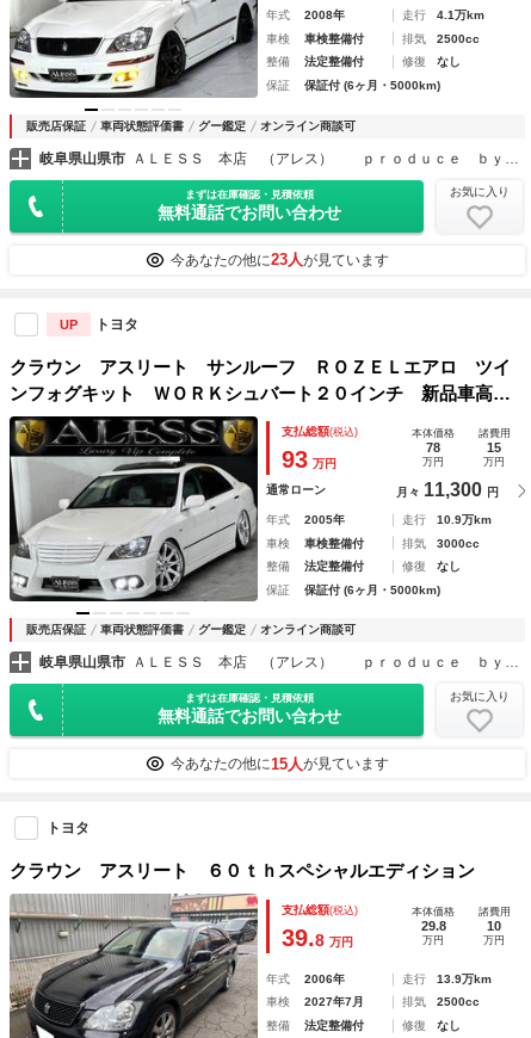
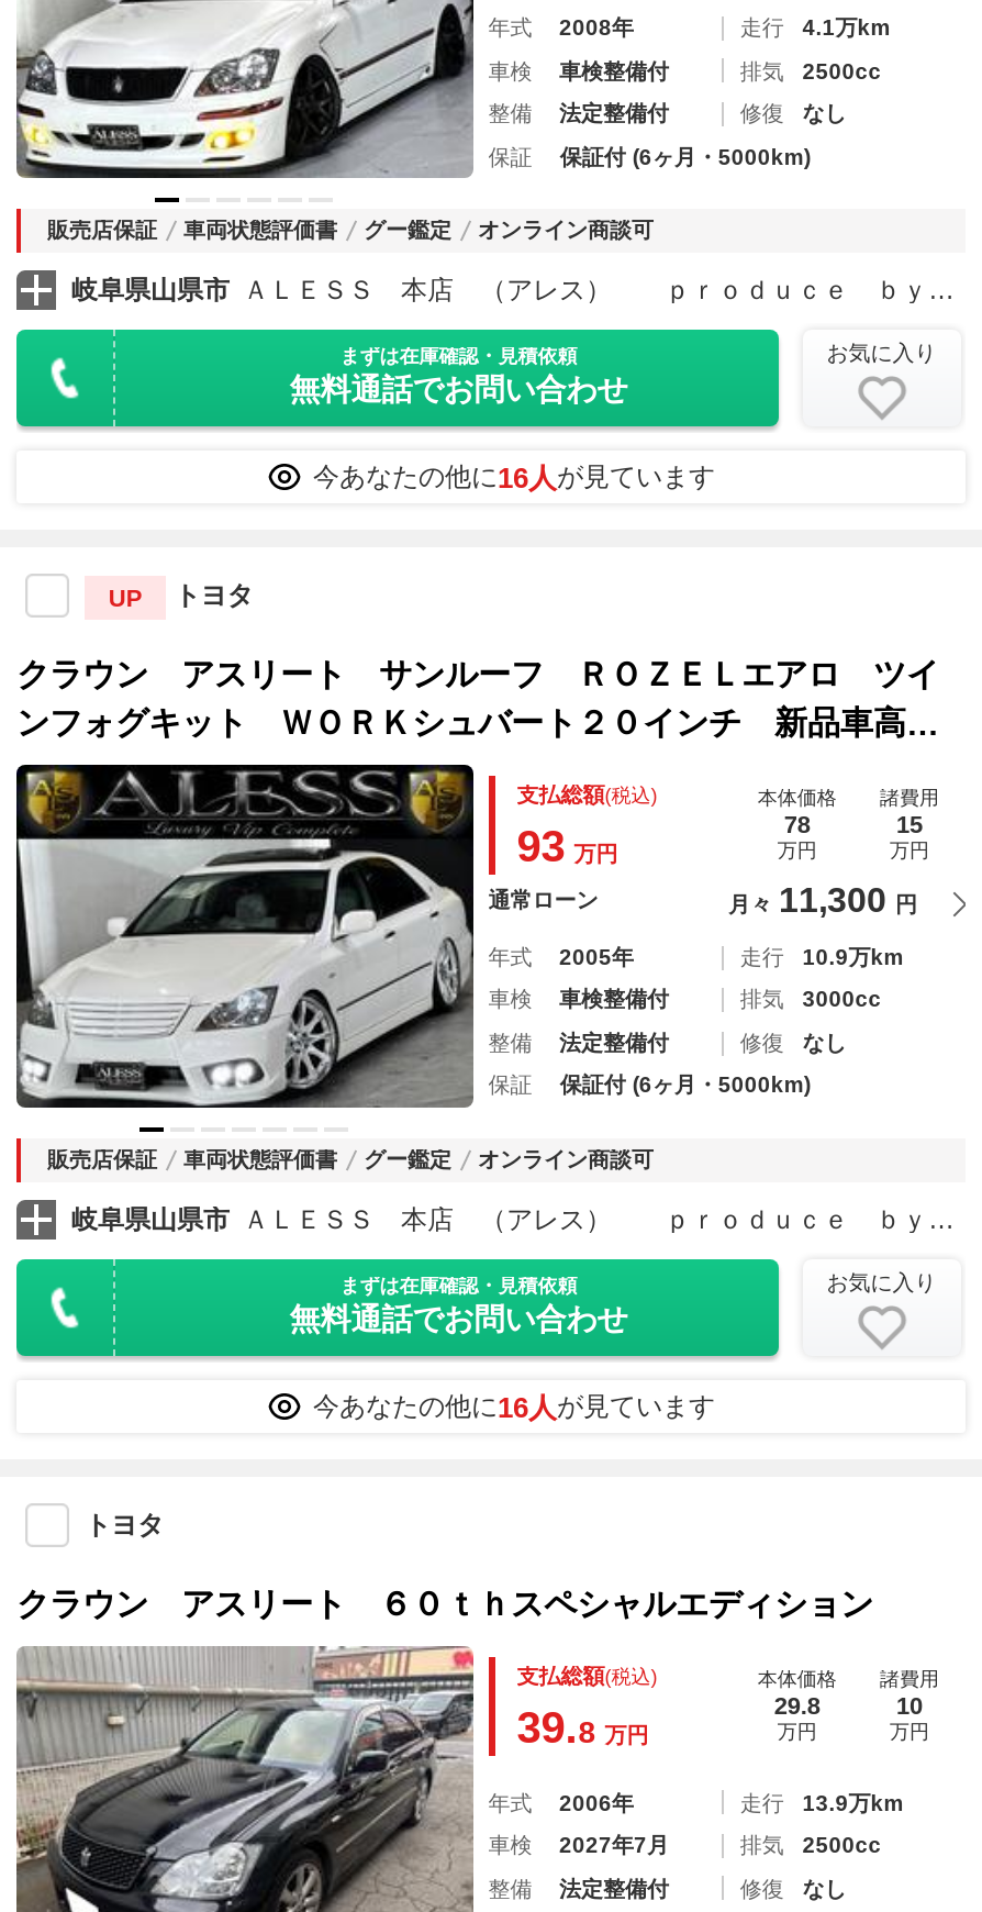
[171,251,389,268] 今あなたの他に23人が見ています -> [313,462,715,494] 今あなたの他に16人が見ています
[171,755,389,773] 今あなたの他に15人が見ています -> [313,1391,715,1424] 今あなたの他に16人が見ています

